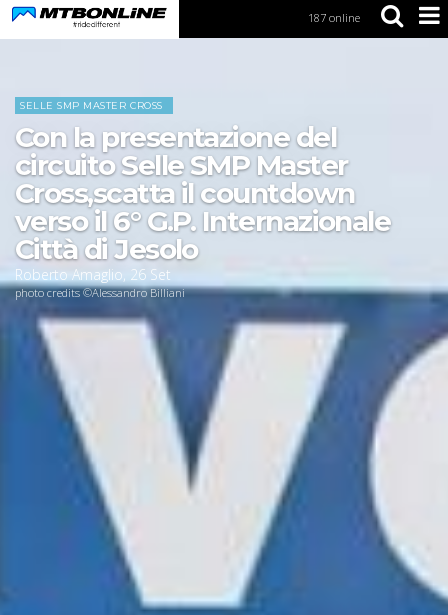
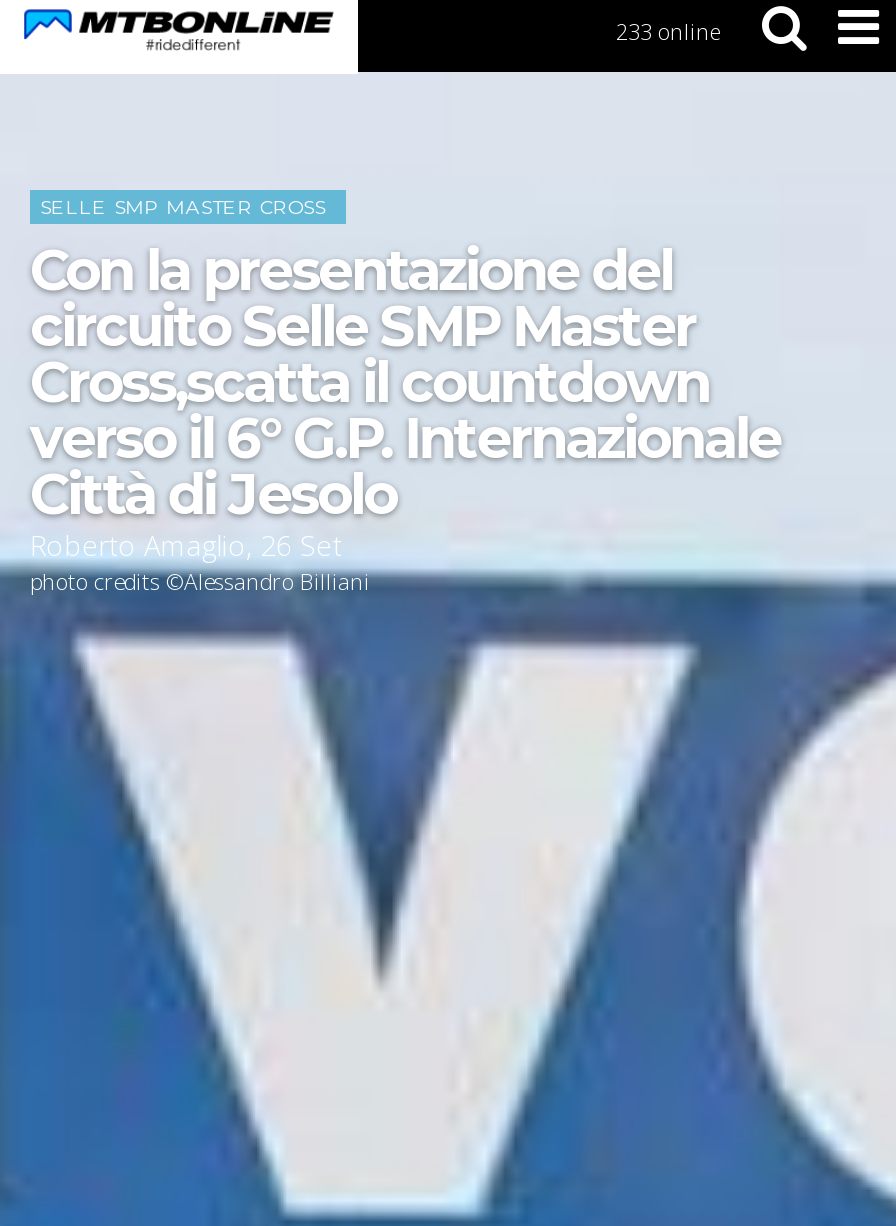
[308,10,360,25] 187 online -> [616,15,720,45] 233 online

